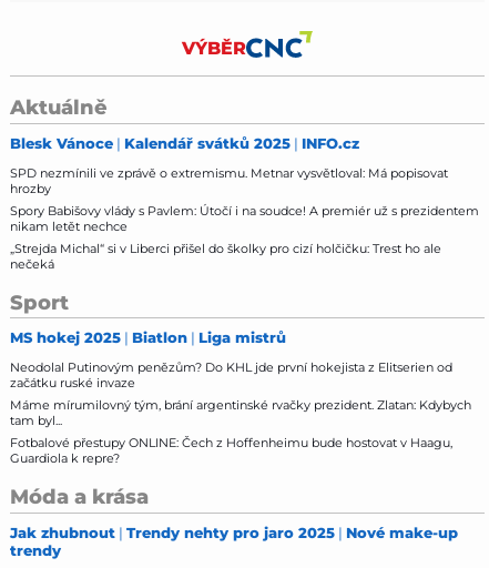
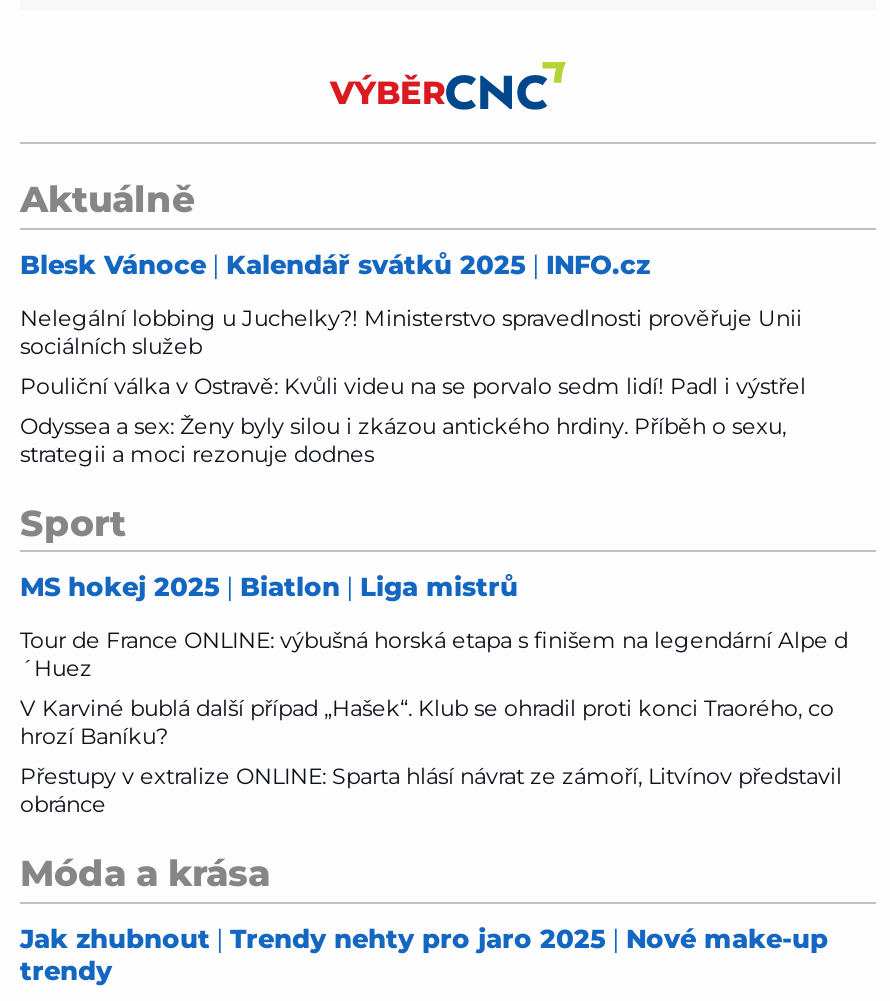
[10,165,479,272] SPD nezmínili ve zprávě o extremismu. Metnar vysvětloval: Má popisovat | hrozby | Spory Babišovy vlády s Pavlem: Útočí i na soudce! A premiér už s prezidentem | nikam letět nechce | „Strejda Michal“ si v Liberci přišel do školky pro cizí holčičku: Trest ho ale | nečeká -> [20,304,806,468] Nelegální lobbing u Juchelky?! Ministerstvo spravedlnosti prověřuje Unii | sociálních služeb | Pouliční válka v Ostravě: Kvůli videu na se porvalo sedm lidí! Padl i výstřel | Odyssea a sex: Ženy byly silou i zkázou antického hrdiny. Příběh o sexu, | strategii a moci rezonuje dodnes
[10,360,471,466] Neodolal Putinovým penězům? Do KHL jde první hokejista z Elitserien od | začátku ruské invaze | Máme mírumilovný tým, brání argentinské rvačky prezident. Zlatan: Kdybych | tam byl... | Fotbalové přestupy ONLINE: Čech z Hoffenheimu bude hostovat v Haagu, | Guardiola k repre? -> [20,627,848,819] Tour de France ONLINE: výbušná horská etapa s finišem na legendární Alpe d | ´Huez | V Karviné bublá další případ „Hašek“. Klub se ohradil proti konci Traorého, co | hrozí Baníku? | Přestupy v extralize ONLINE: Sparta hlásí návrat ze zámoří, Litvínov představil | obránce

